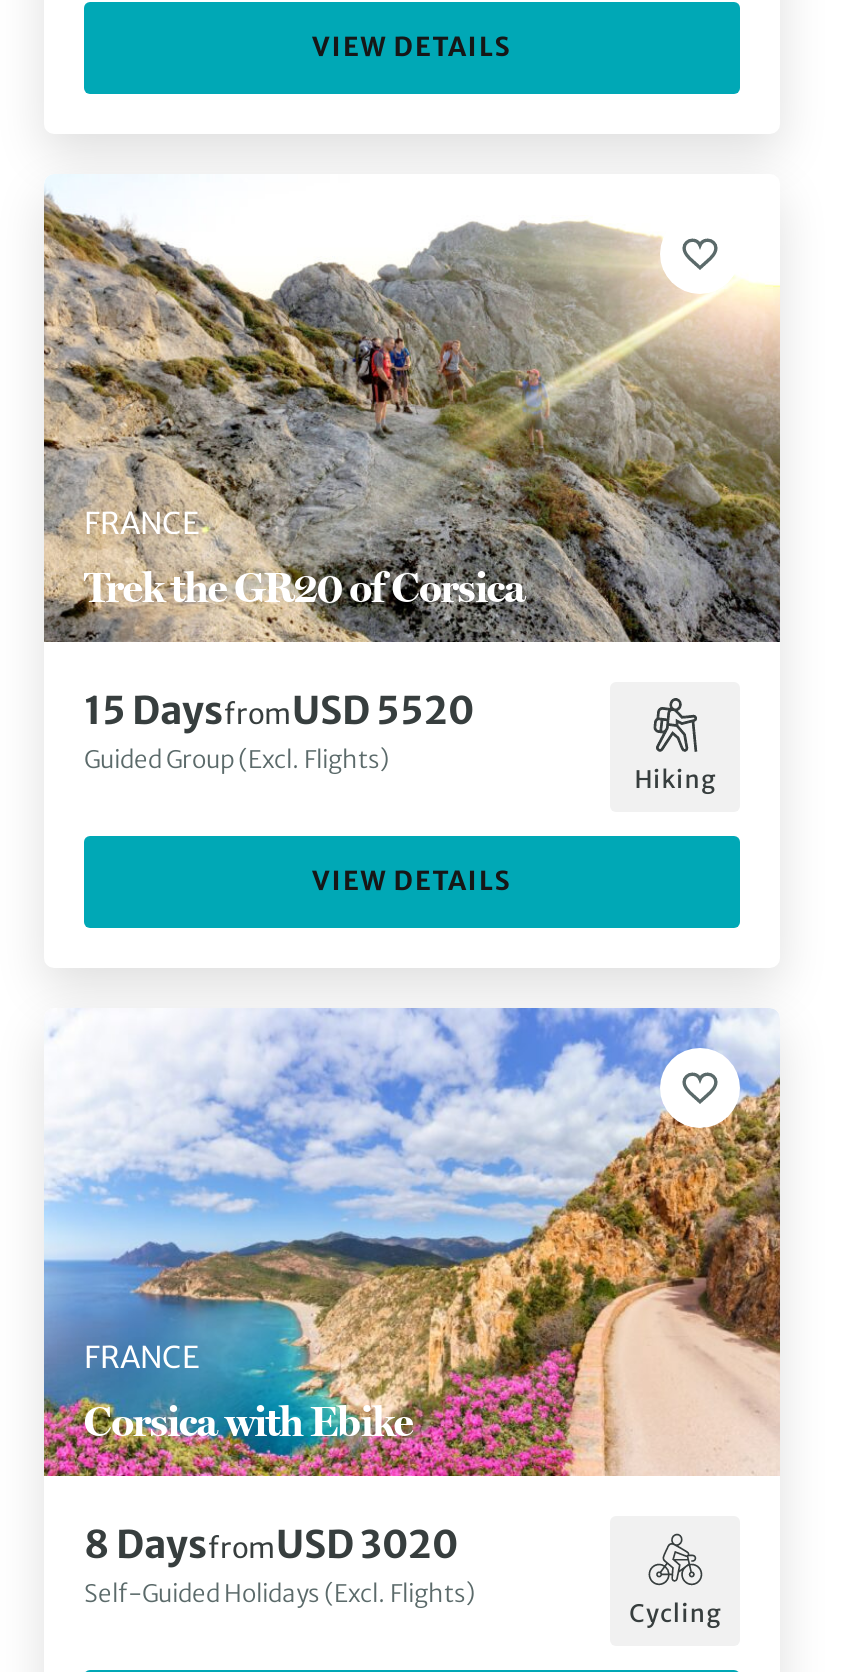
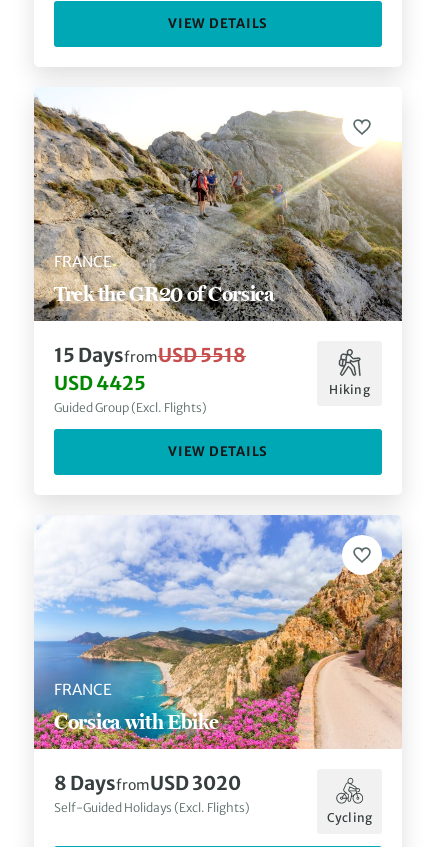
[84,686,474,734] 15 DaysfromUSD 5520 -> [54,343,246,395] 15 DaysfromUSD 5518 | USD 4425
moved [84,744,390,774] -> [54,400,207,415]: Guided Group (Excl. Flights)

